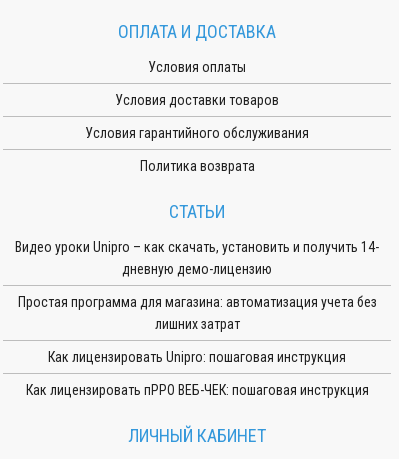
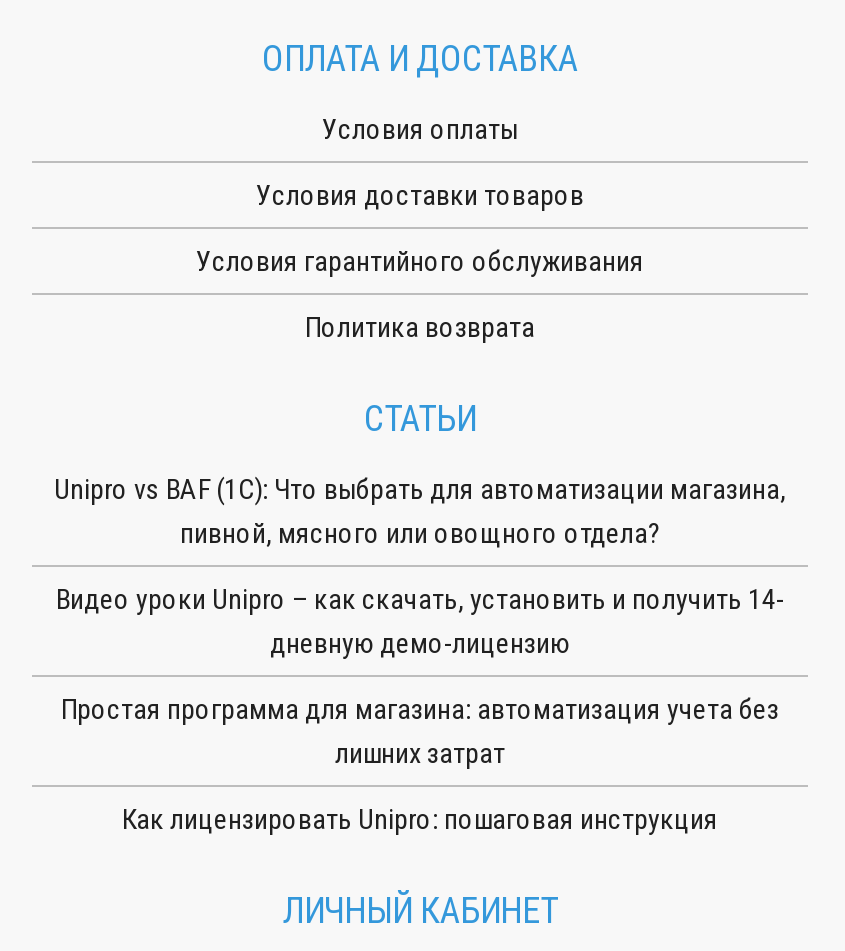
none -> [54,473,786,549] Unipro vs BAF (1С): Что выбрать для автоматизации магазина, | пивной, мясного или овощного отдела?
moved [15,239,379,365] -> [56,583,784,835]: Видео уроки Unipro – как скачать, установить и получить 14- | дневную демо-лицензию | Простая программа для магазина: автоматизация учета без | лишних затрат | Как лицензировать Unipro: пошаговая инструкция
[25,382,368,398] Как лицензировать пРРО ВЕБ-ЧЕК: пошаговая инструкция -> none

